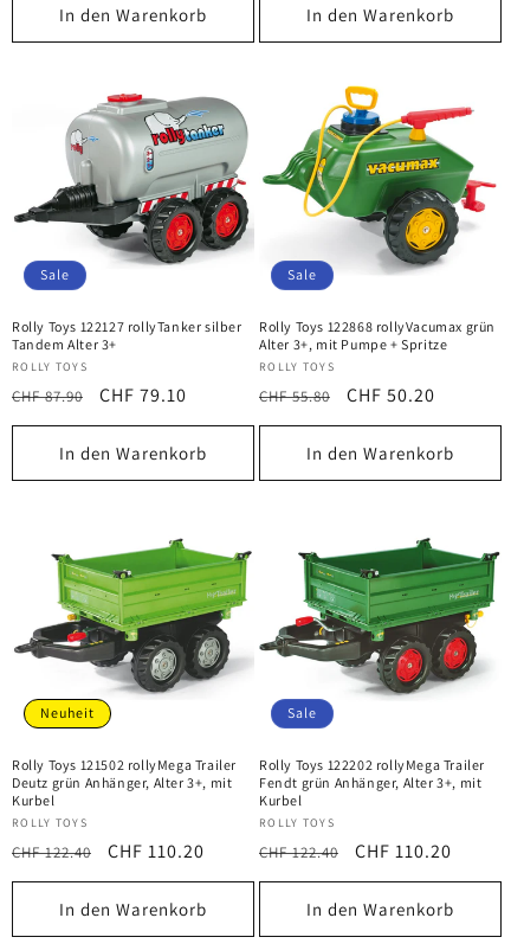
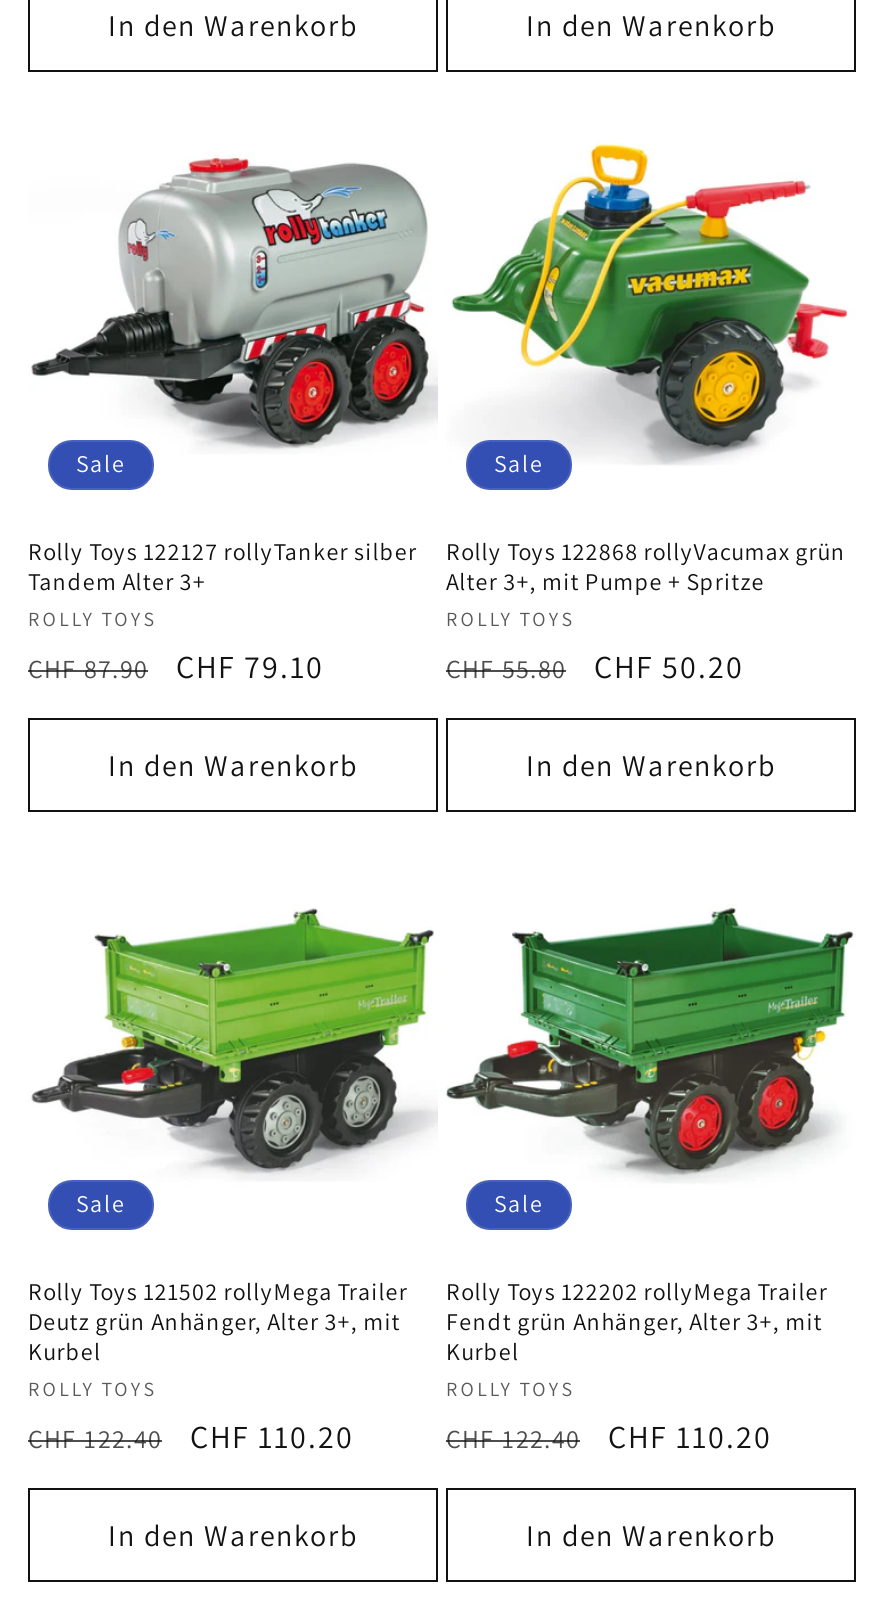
[40,704,95,722] Neuheit -> [76,1188,126,1218] Sale

